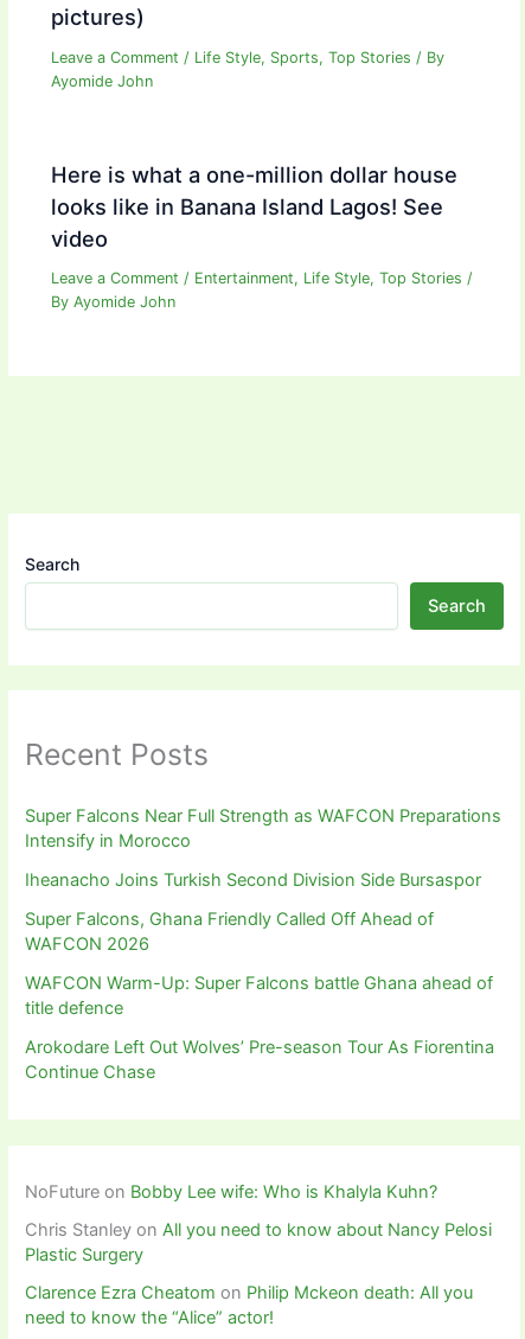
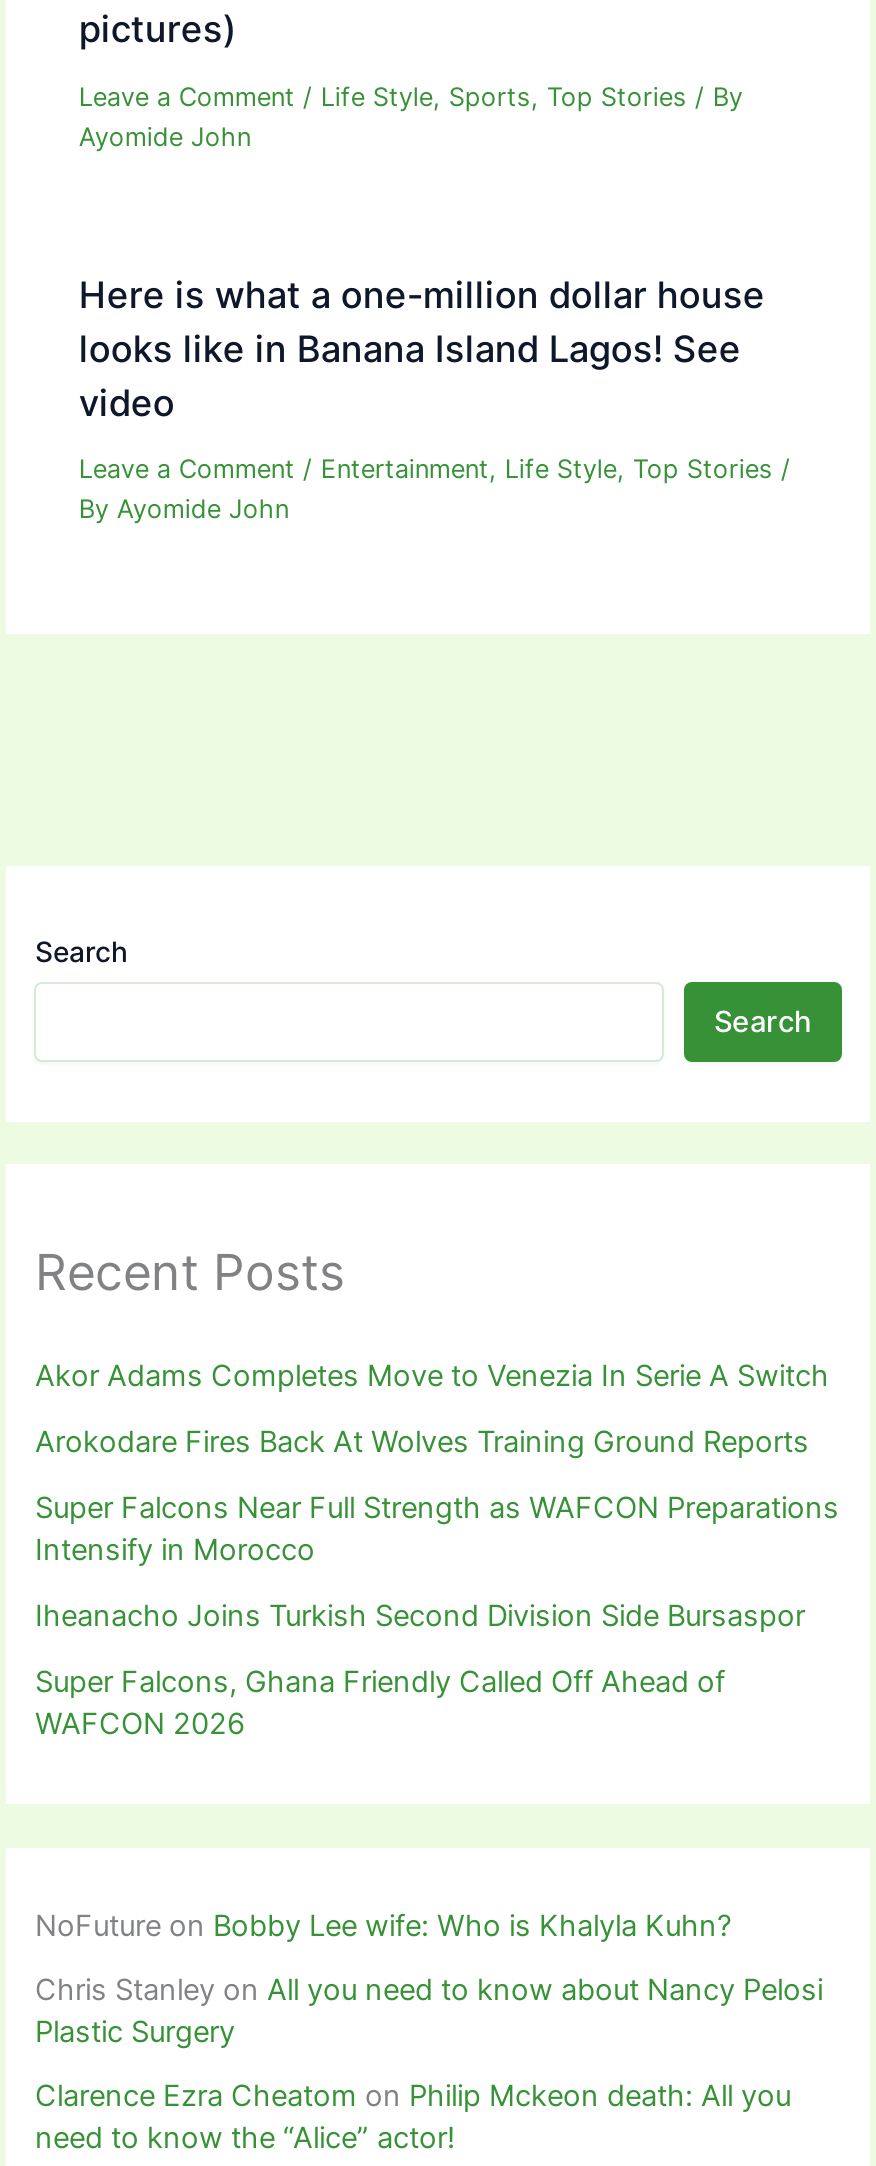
none -> [35,1358,829,1460] Akor Adams Completes Move to Venezia In Serie A Switch | Arokodare Fires Back At Wolves Training Ground Reports
moved [25,805,502,955] -> [35,1490,839,1742]: Super Falcons Near Full Strength as WAFCON Preparations | Intensify in Morocco | Iheanacho Joins Turkish Second Division Side Bursaspor | Super Falcons, Ghana Friendly Called Off Ahead of | WAFCON 2026
[25,973,495,1083] WAFCON Warm-Up: Super Falcons battle Ghana ahead of | title defence | Arokodare Left Out Wolves’ Pre-season Tour As Fiorentina | Continue Chase -> none

